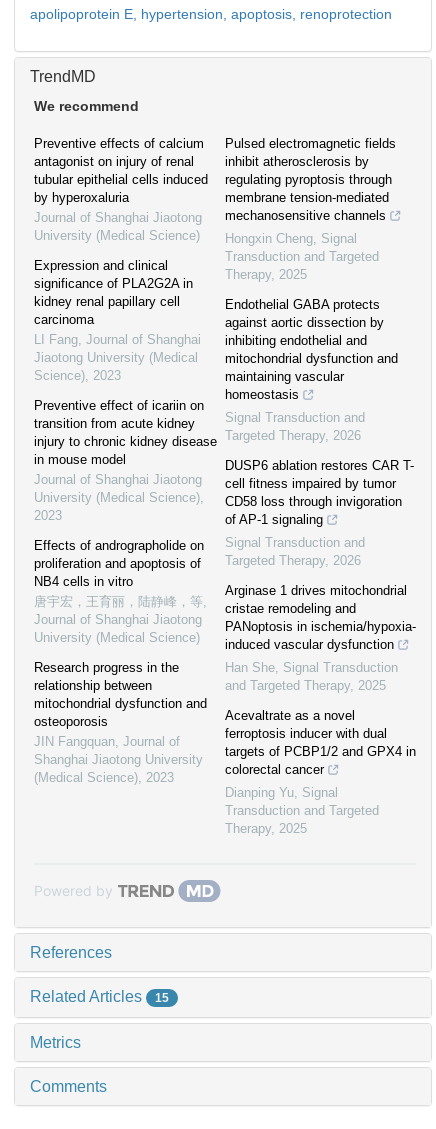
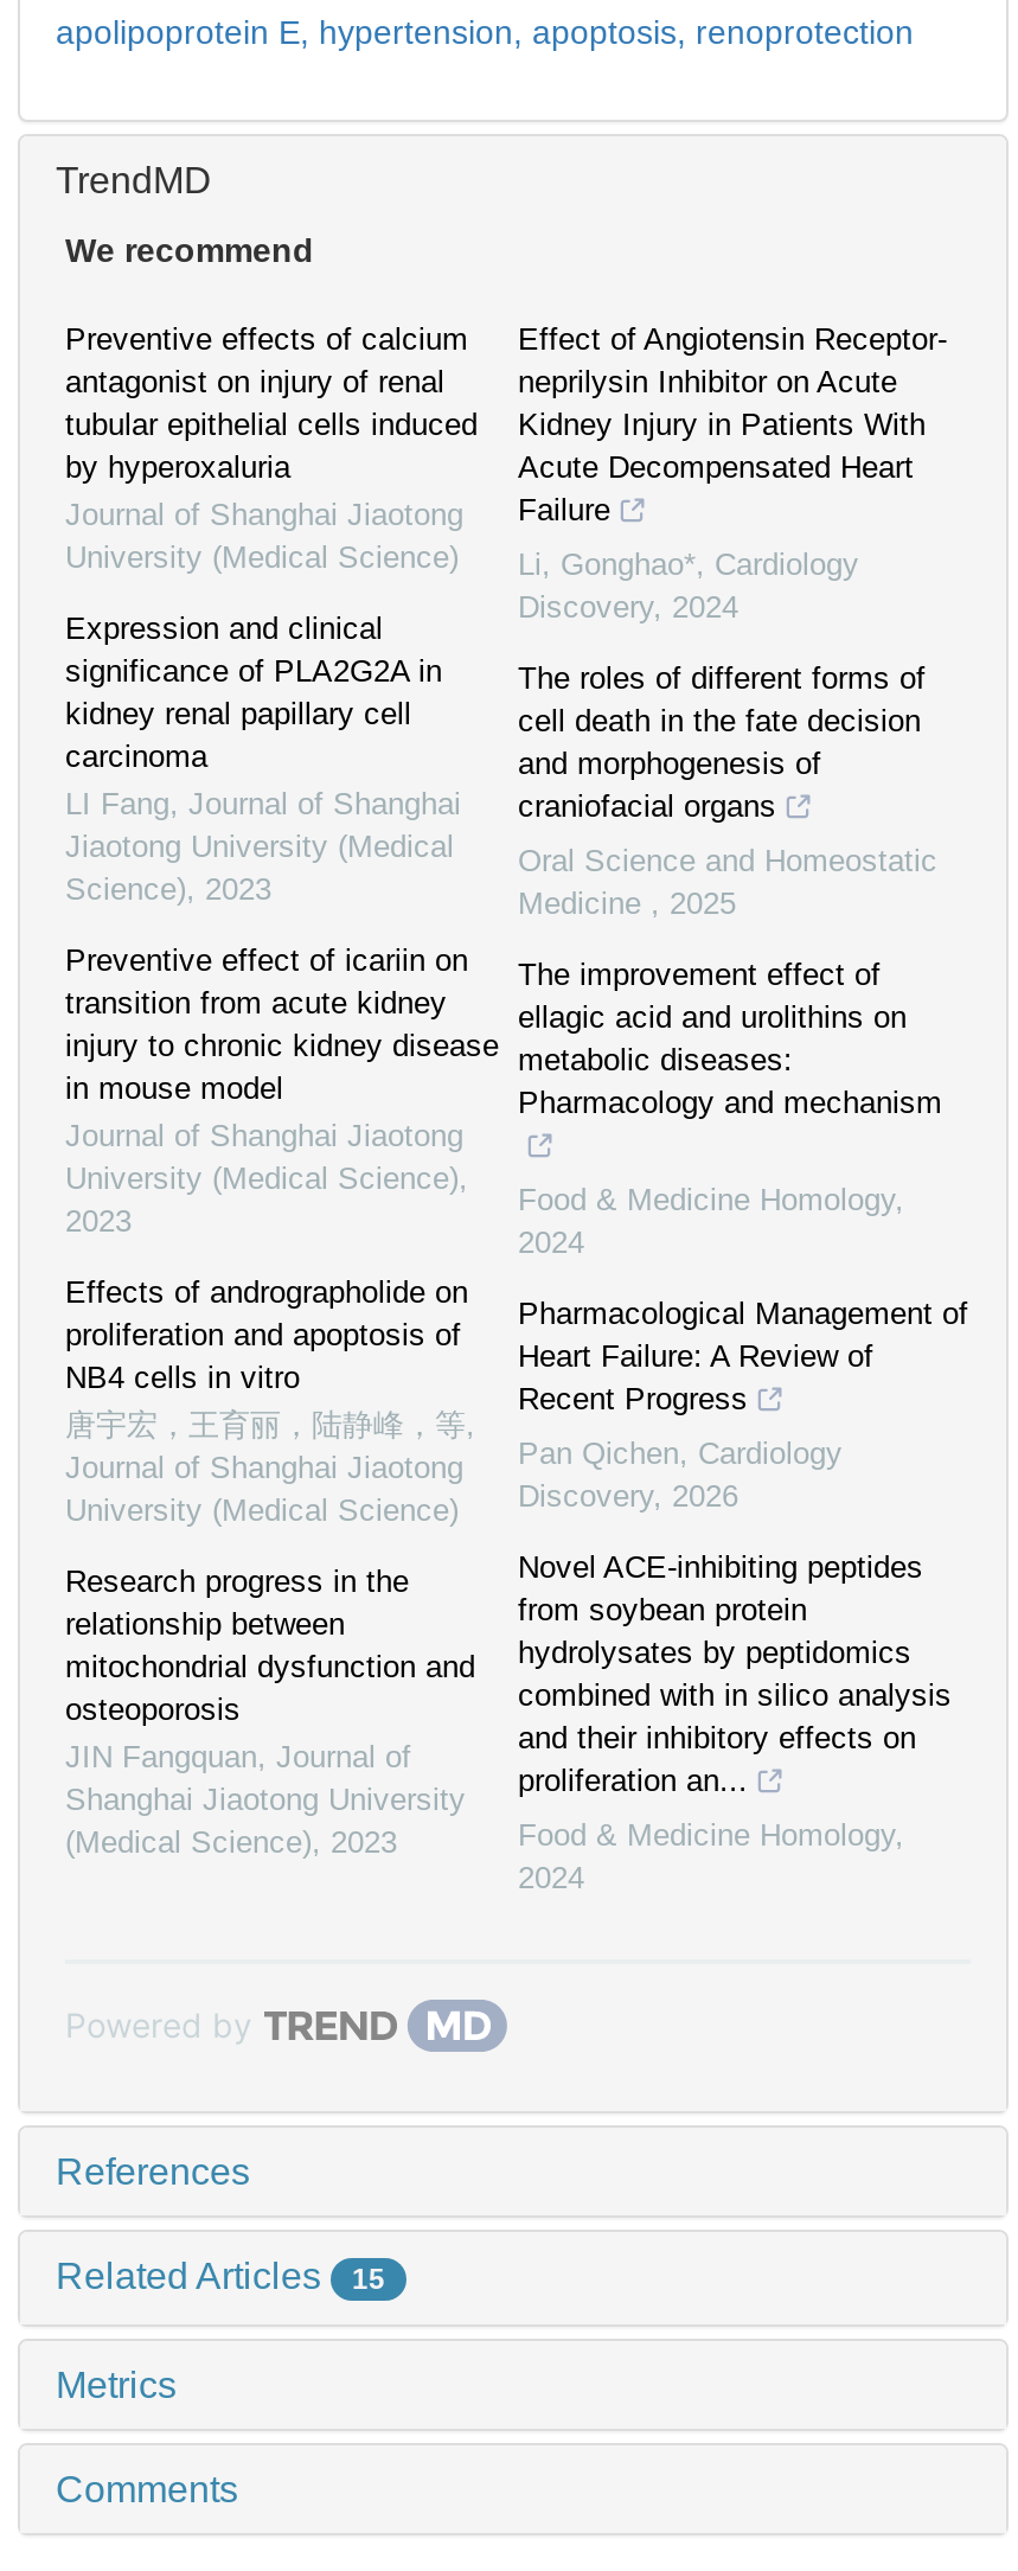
[225,136,396,223] Pulsed electromagnetic fields | inhibit atherosclerosis by | regulating pyroptosis through | membrane tension-mediated | mechanosensitive channels -> [518,322,947,528] Effect of Angiotensin Receptor- | neprilysin Inhibitor on Acute | Kidney Injury in Patients With | Acute Decompensated Heart | Failure
[225,231,379,282] Hongxin Cheng, Signal | Transduction and Targeted | Therapy, 2025 -> [518,547,859,625] Li, Gonghao*, Cardiology | Discovery, 2024
[225,297,398,402] Endothelial GABA protects | against aortic dissection by | inhibiting endothelial and | mitochondrial dysfunction and | maintaining vascular | homeostasis -> [518,661,926,825] The roles of different forms of | cell death in the fate decision | and morphogenesis of | craniofacial organs
[225,410,365,443] Signal Transduction and | Targeted Therapy, 2026 -> [518,843,937,922] Oral Science and Homeostatic | Medicine, 2025
[225,458,414,527] DUSP6 ablation restores CAR T- | cell fitness impaired by tumor | CD58 loss through invigoration | of AP-1 signaling -> [518,957,942,1121] The improvement effect of | ellagic acid and urolithins on | metabolic diseases: | Pharmacology and mechanism
[225,535,365,568] Signal Transduction and | Targeted Therapy, 2026 -> [518,1182,904,1261] Food & Medicine Homology, | 2024
[225,583,416,652] Arginase 1 drives mitochondrial | cristae remodeling and | PANoptosis in ischemia/hypoxia- | induced vascular dysfunction -> [518,1296,968,1417] Pharmacological Management of | Heart Failure: A Review of | Recent Progress
[225,660,398,693] Han She, Signal Transduction | and Targeted Therapy, 2025 -> [518,1436,843,1514] Pan Qichen, Cardiology | Discovery, 2026
[225,708,416,777] Acevaltrate as a novel | ferroptosis inducer with dual | targets of PCBP1/2 and GPX4 in | colorectal cancer -> [518,1550,952,1799] Novel ACE-inhibiting peptides | from soybean protein | hydrolysates by peptidomics | combined with in silico analysis | and their inhibitory effects on | proliferation an...
[225,785,379,836] Dianping Yu, Signal | Transduction and Targeted | Therapy, 2025 -> [518,1818,904,1896] Food & Medicine Homology, | 2024

